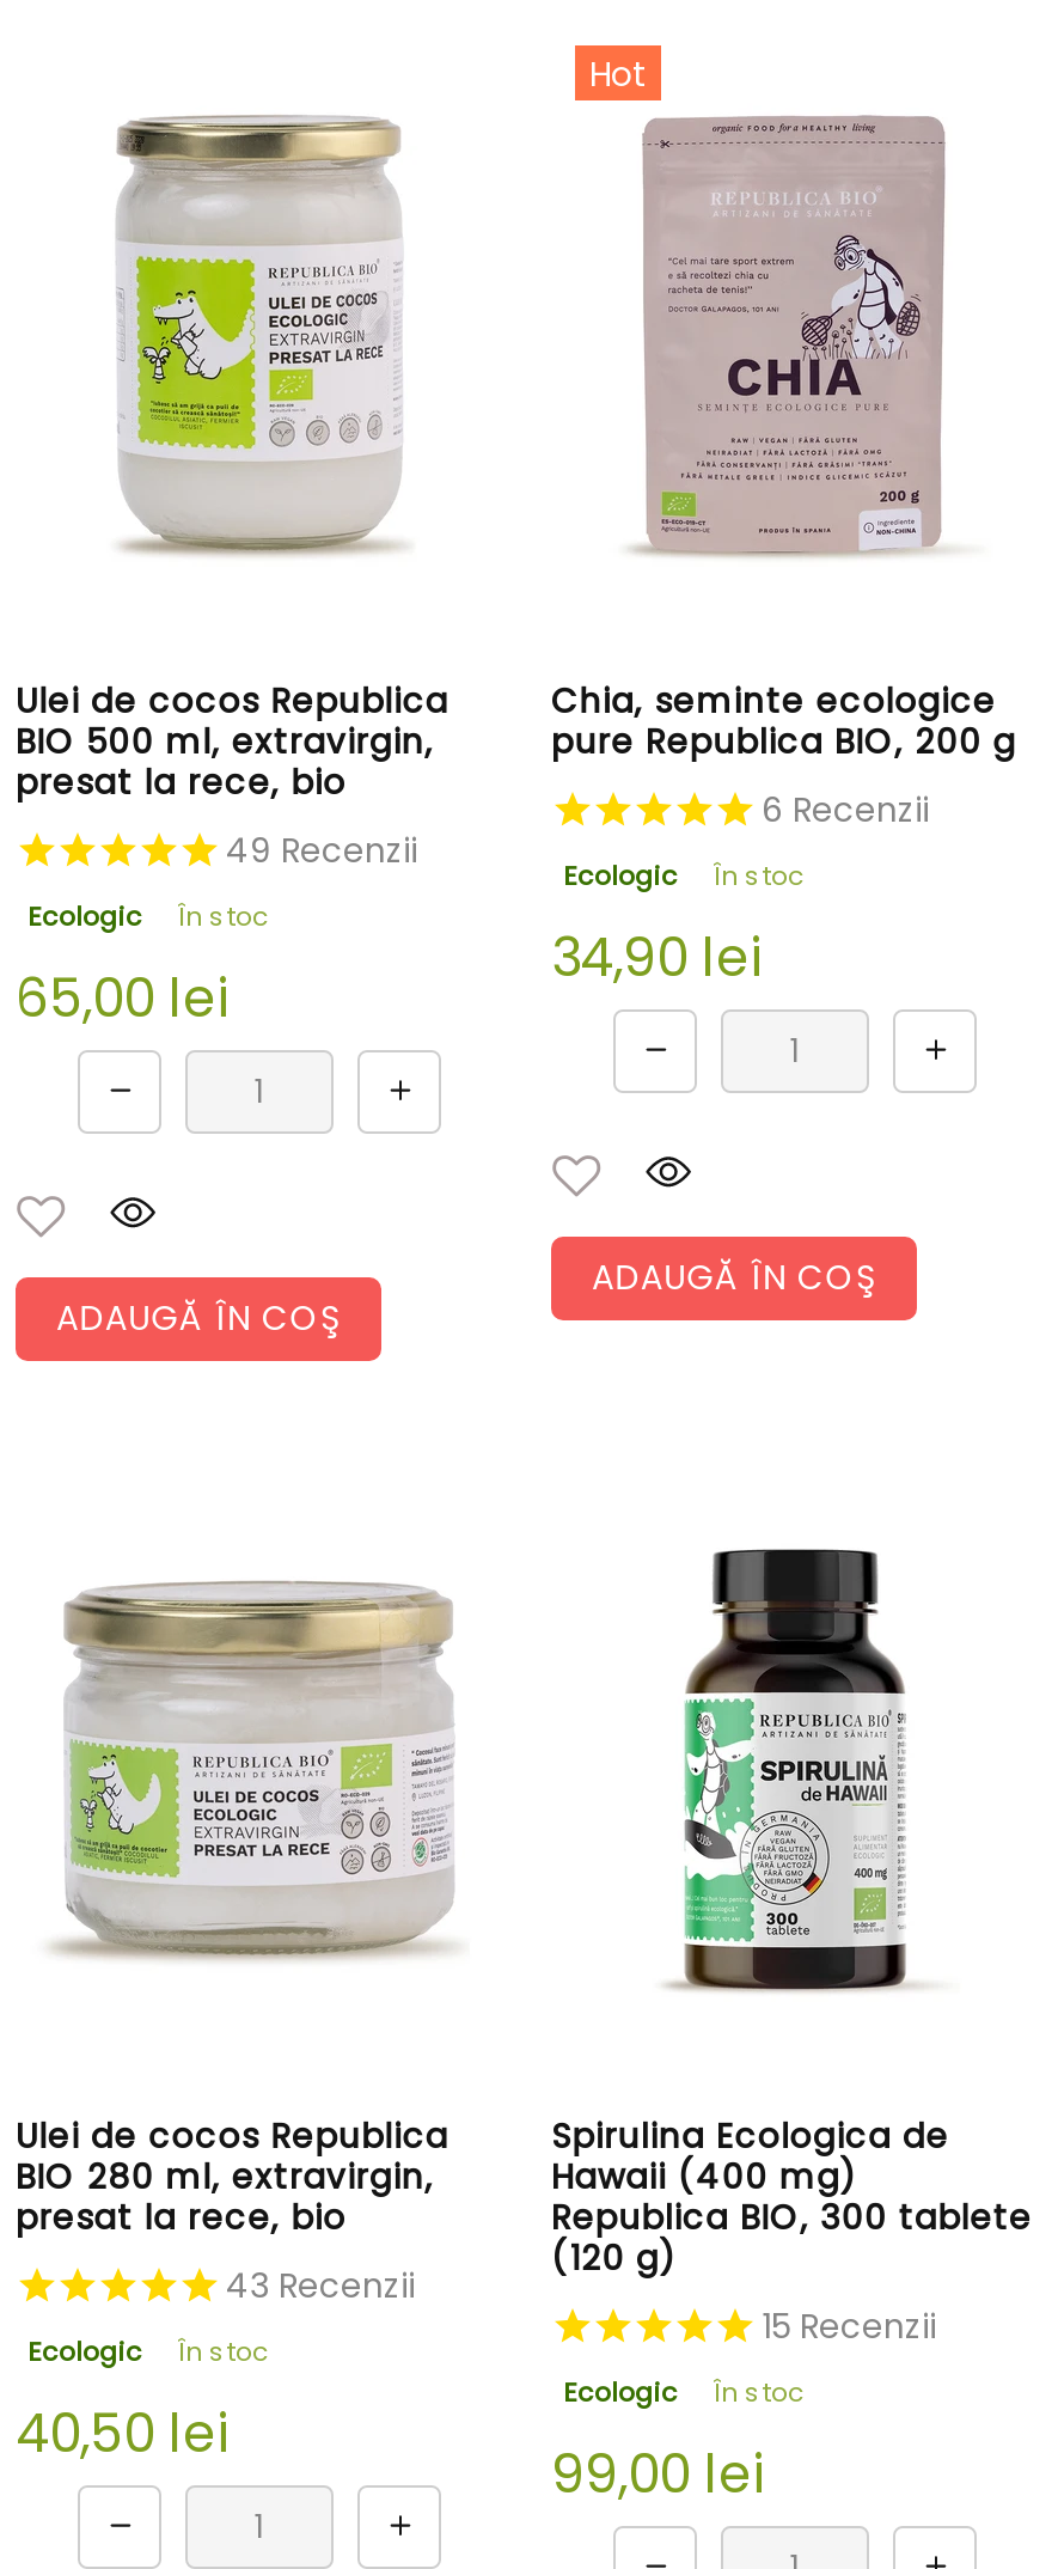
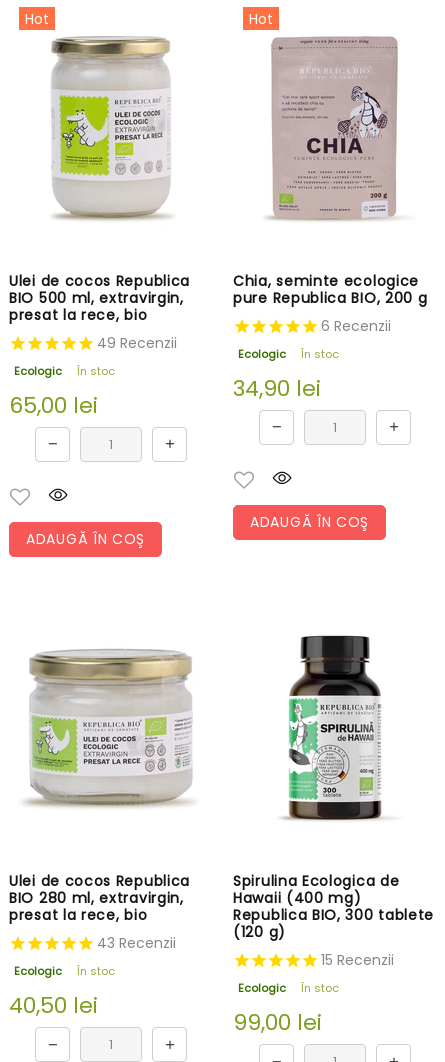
none -> [25,9,49,29] Hot

